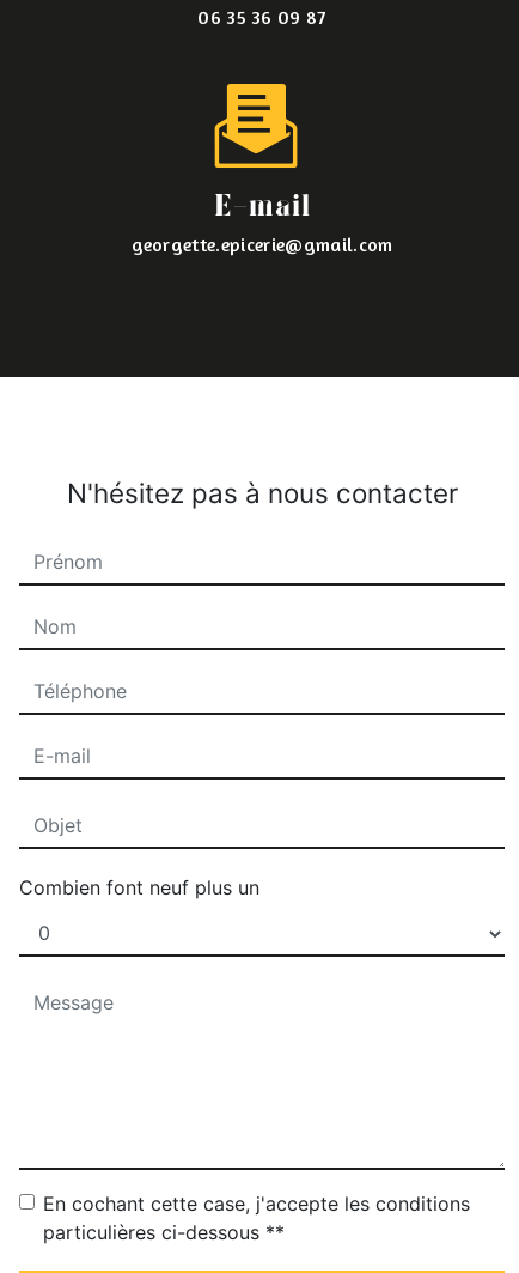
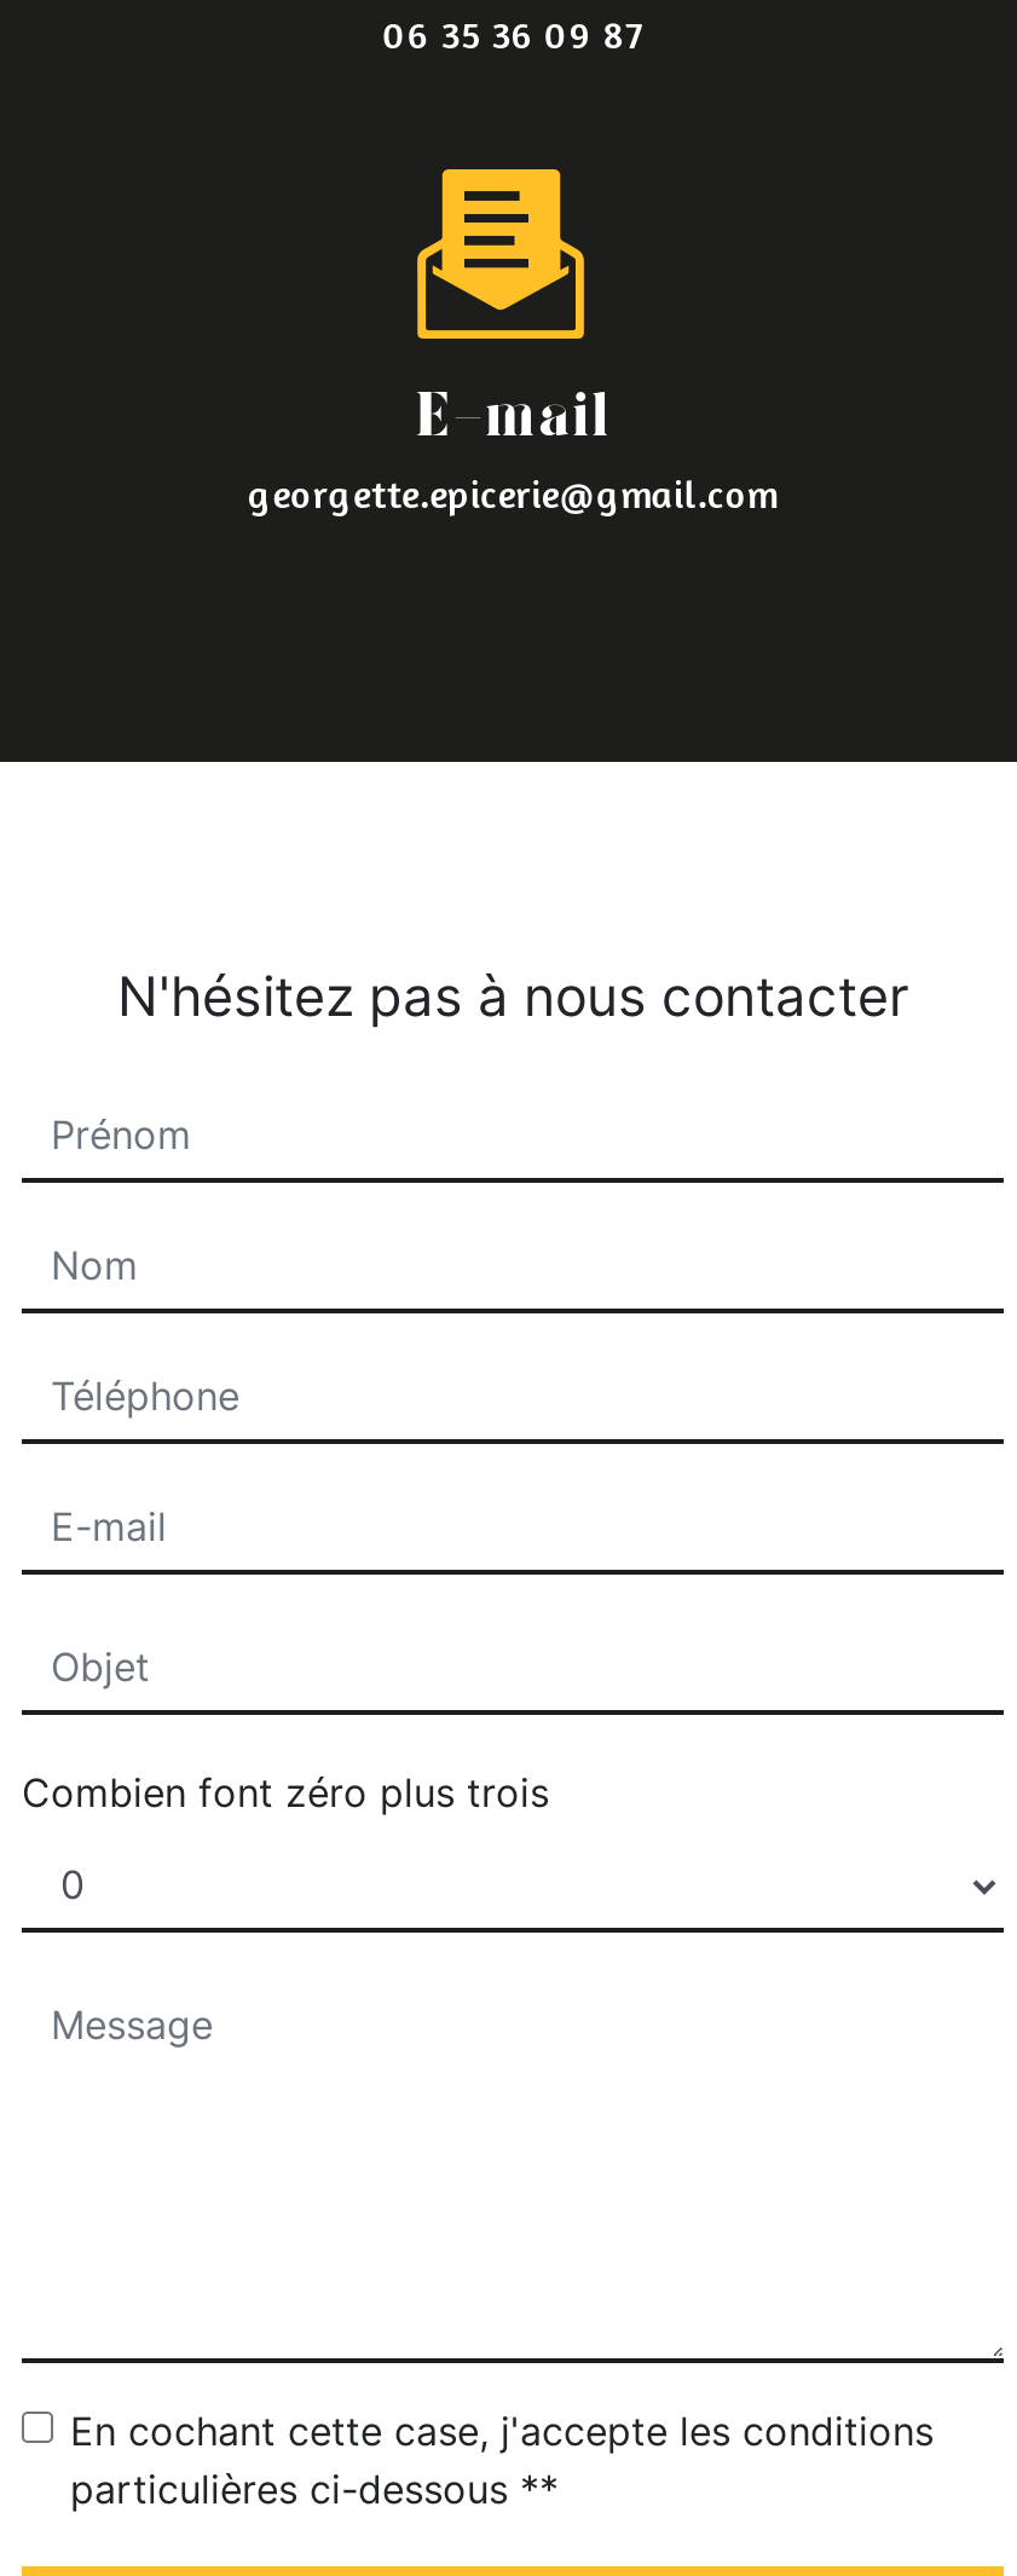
[19,875,259,899] Combien font neuf plus un -> [22,1767,549,1816] Combien font zéro plus trois

